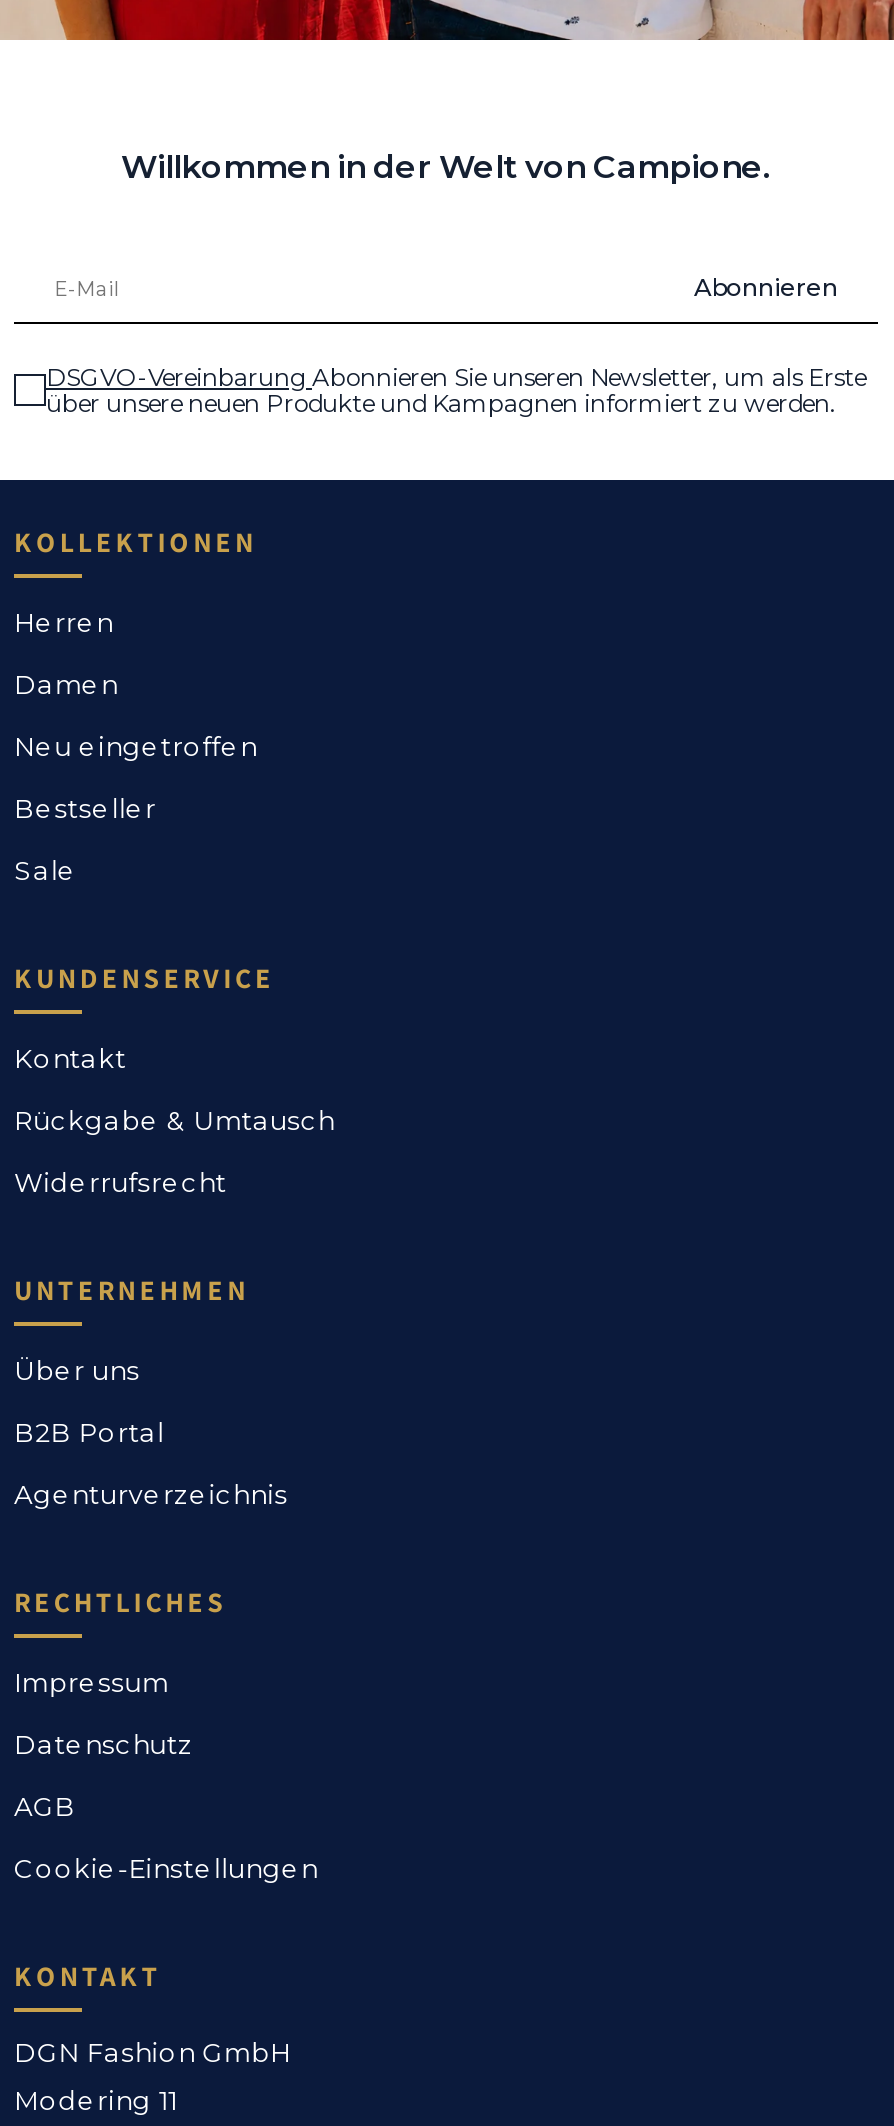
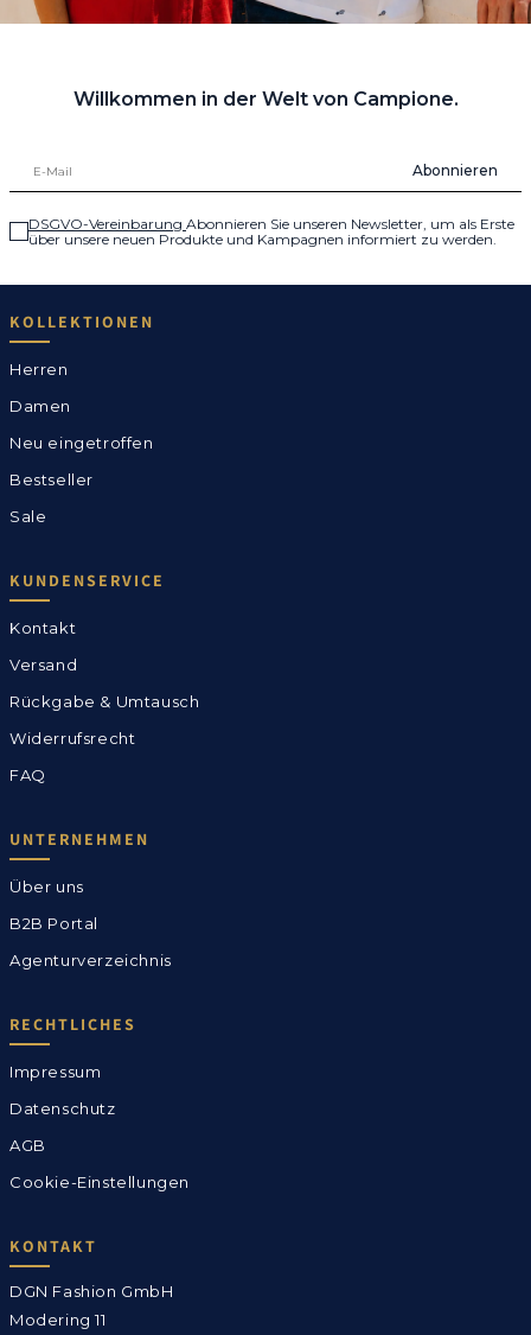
none -> [9,655,77,674] Versand
none -> [9,765,46,784] FAQ

